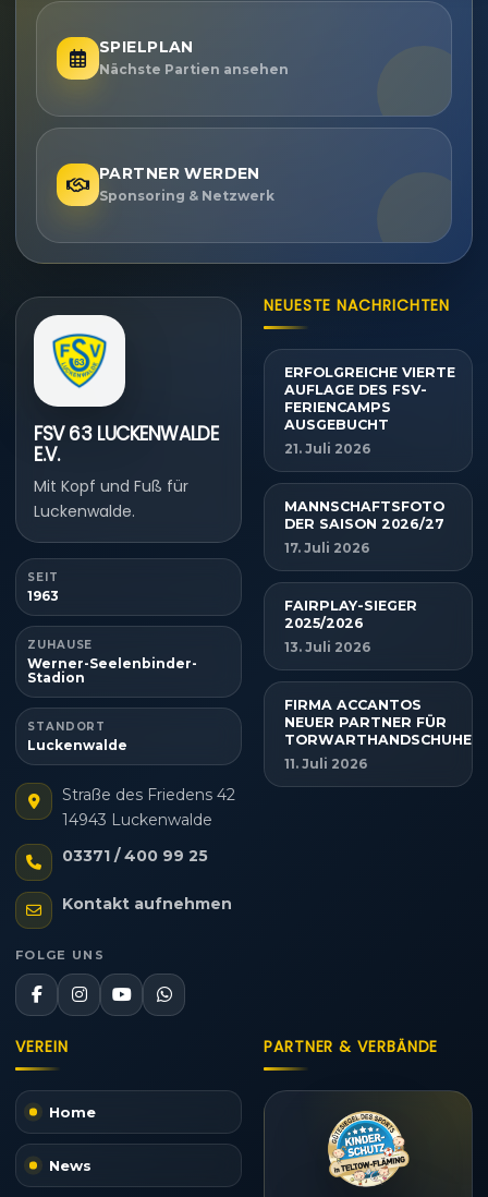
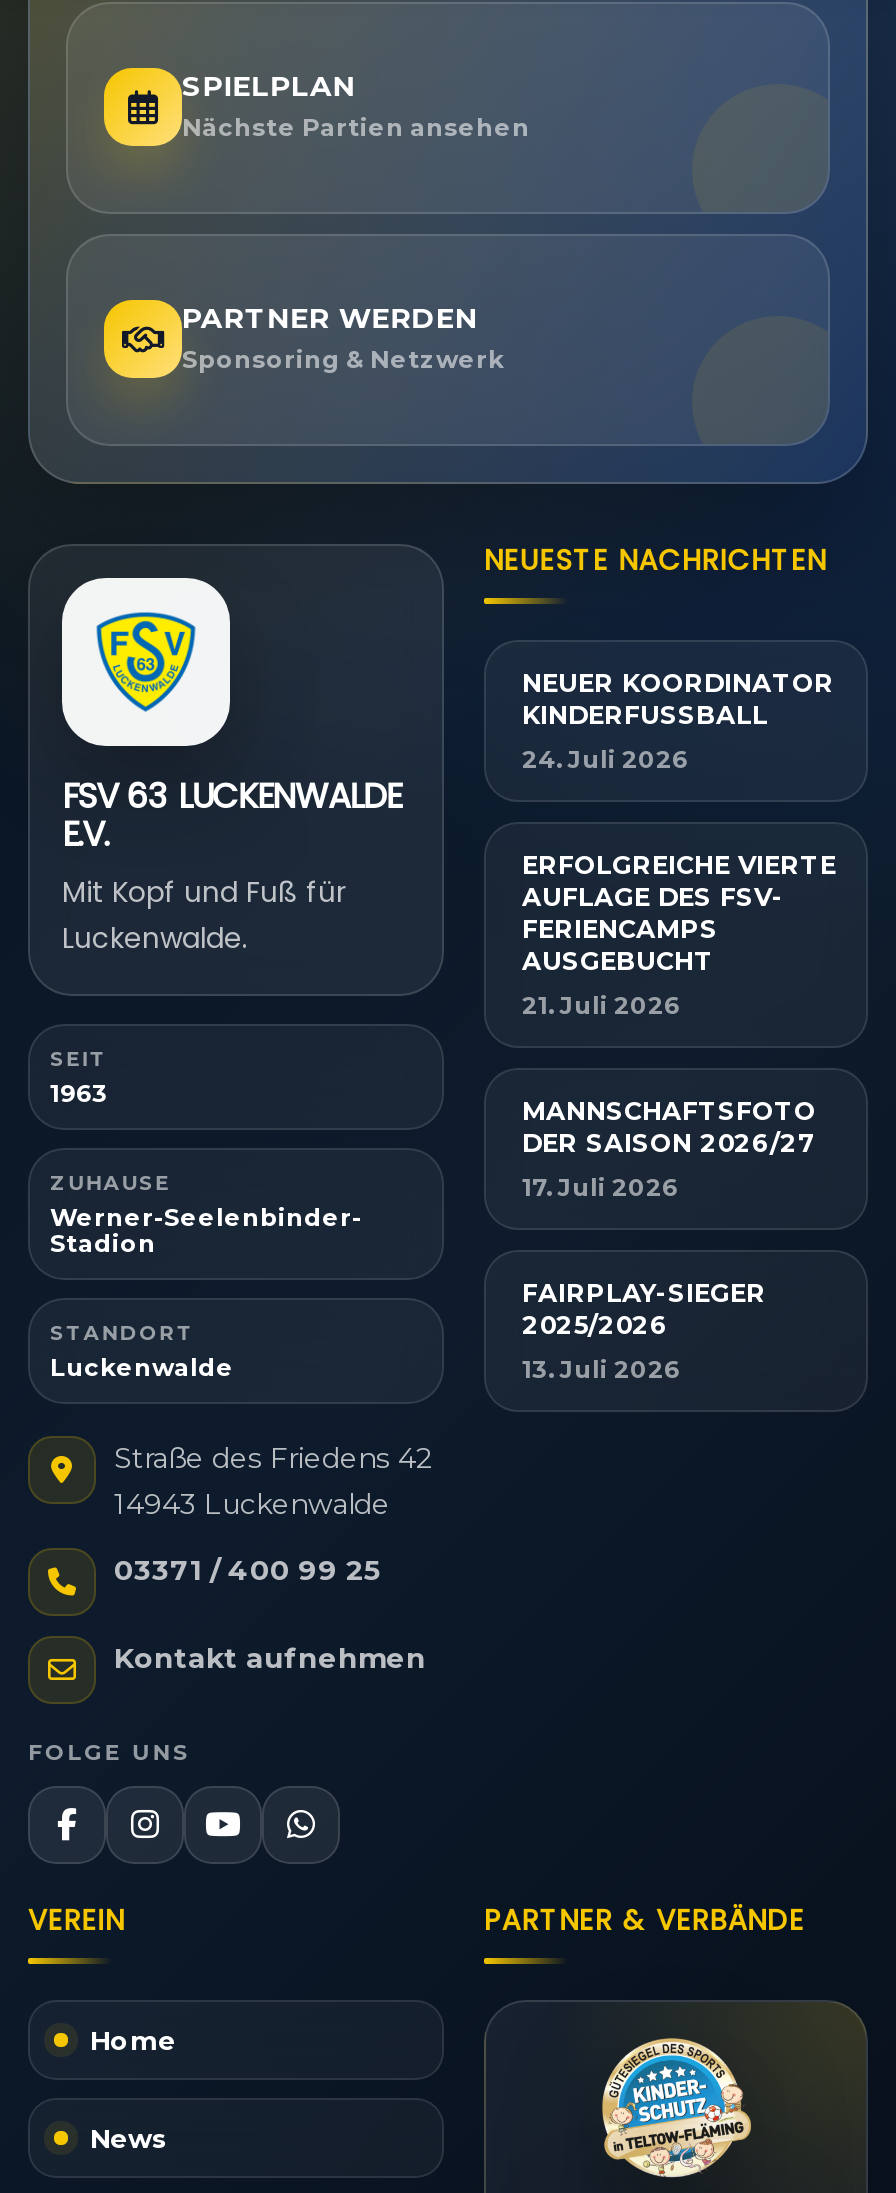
none -> [522,668,834,774] NEUER KOORDINATOR | KINDERFUSSBALL | 24. Juli 2026
moved [284,364,455,655] -> [522,850,836,1384]: ERFOLGREICHE VIERTE | AUFLAGE DES FSV- | FERIENCAMPS | ... | 2025/2026 | 13. Juli 2026
[284,697,472,772] FIRMA ACCANTOS | NEUER PARTNER FÜR | TORWARTHANDSCHUHE | 11. Juli 2026 -> none

